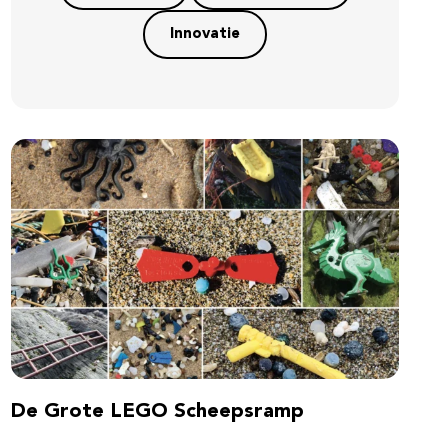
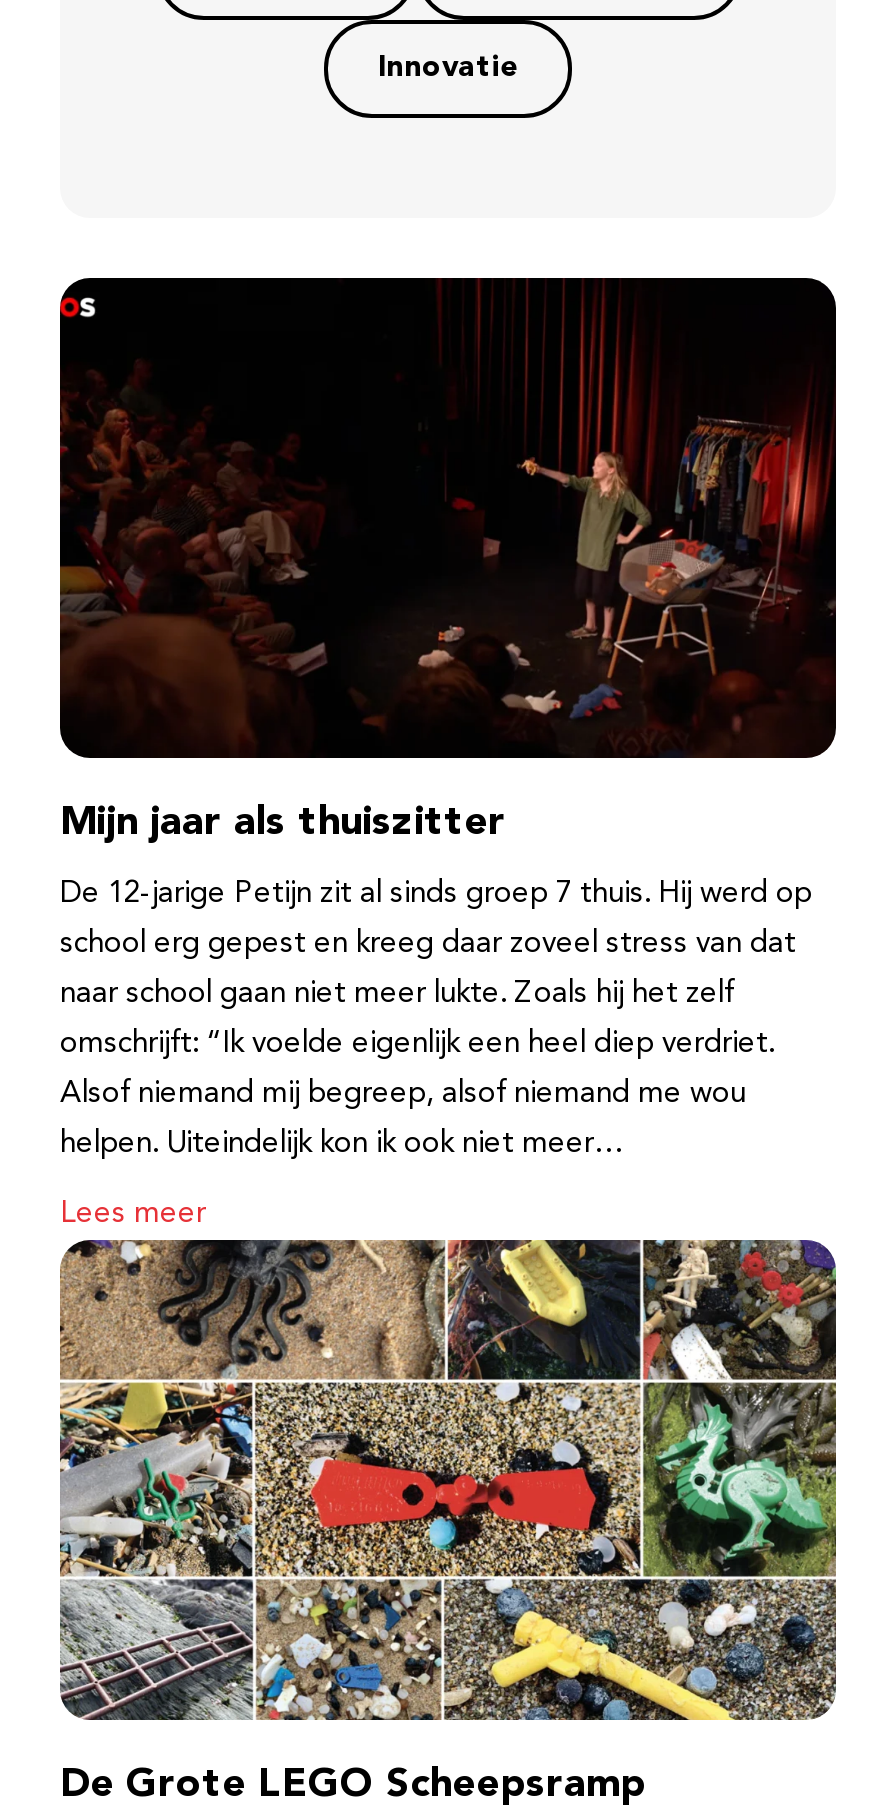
none -> [58,276,838,1230] [image] | Mijn jaar als thuiszitter | De 12-jarige Petijn zit al sinds groep 7 thuis. Hij werd op | school erg gepest en kreeg daar zoveel stress van dat | naar school gaan niet meer lukte. Zoals hij het zelf | omschrijft: “Ik voelde eigenlijk een heel diep verdriet. | Alsof niemand mij begreep, alsof niemand me wou | helpen. Uiteindelijk kon ik ook niet meer… | Lees meer

